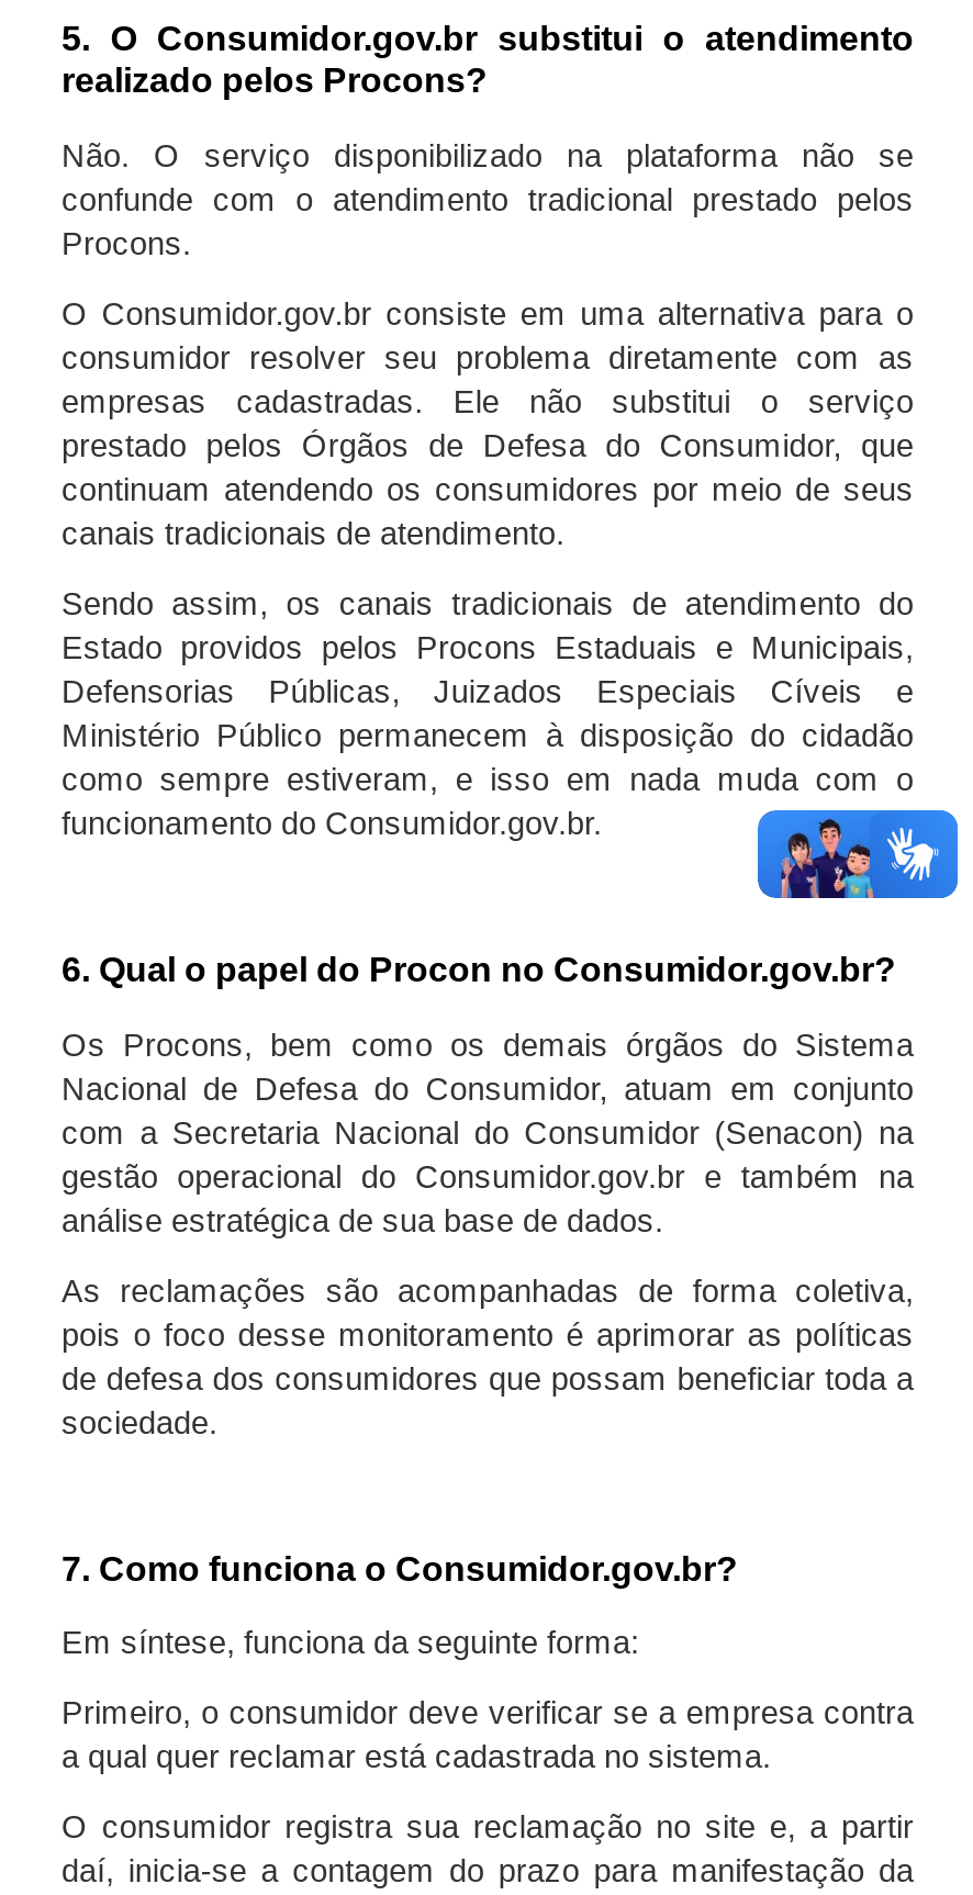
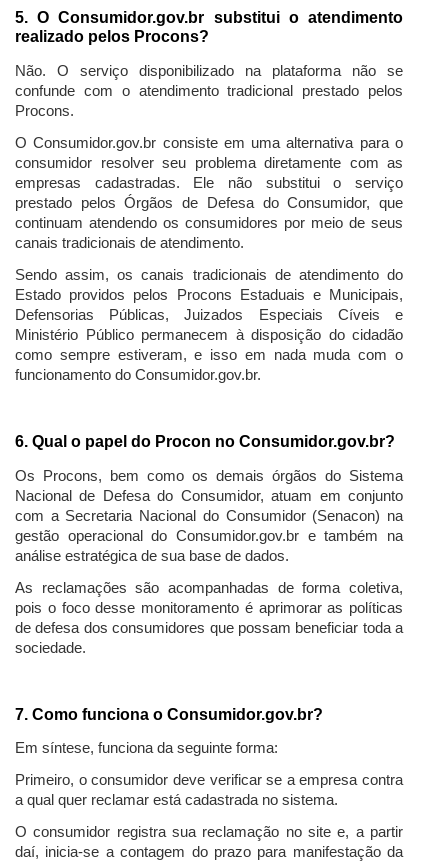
[756,808,960,900] [image] -> none

